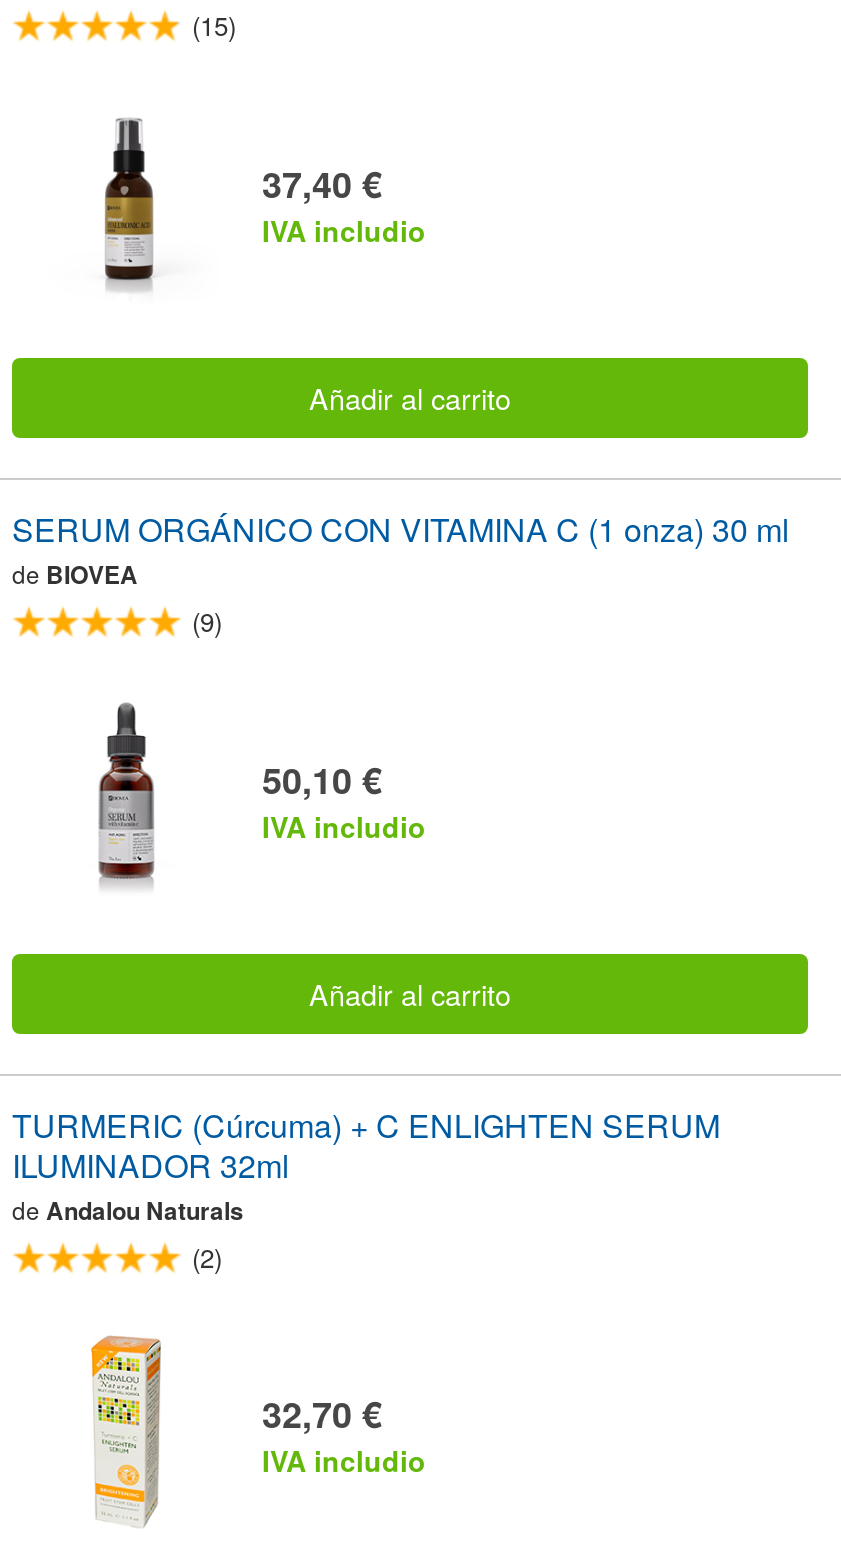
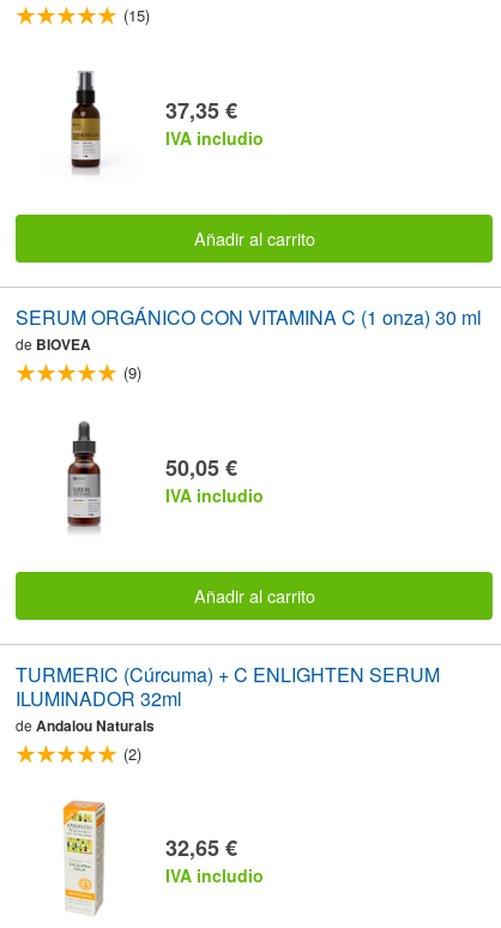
[262,157,382,209] 37,40 € -> [165,94,237,126] 37,35 €
[262,753,382,805] 50,10 € -> [165,451,237,483] 50,05 €
[262,1389,382,1441] 32,70 € -> [165,833,237,864] 32,65 €

